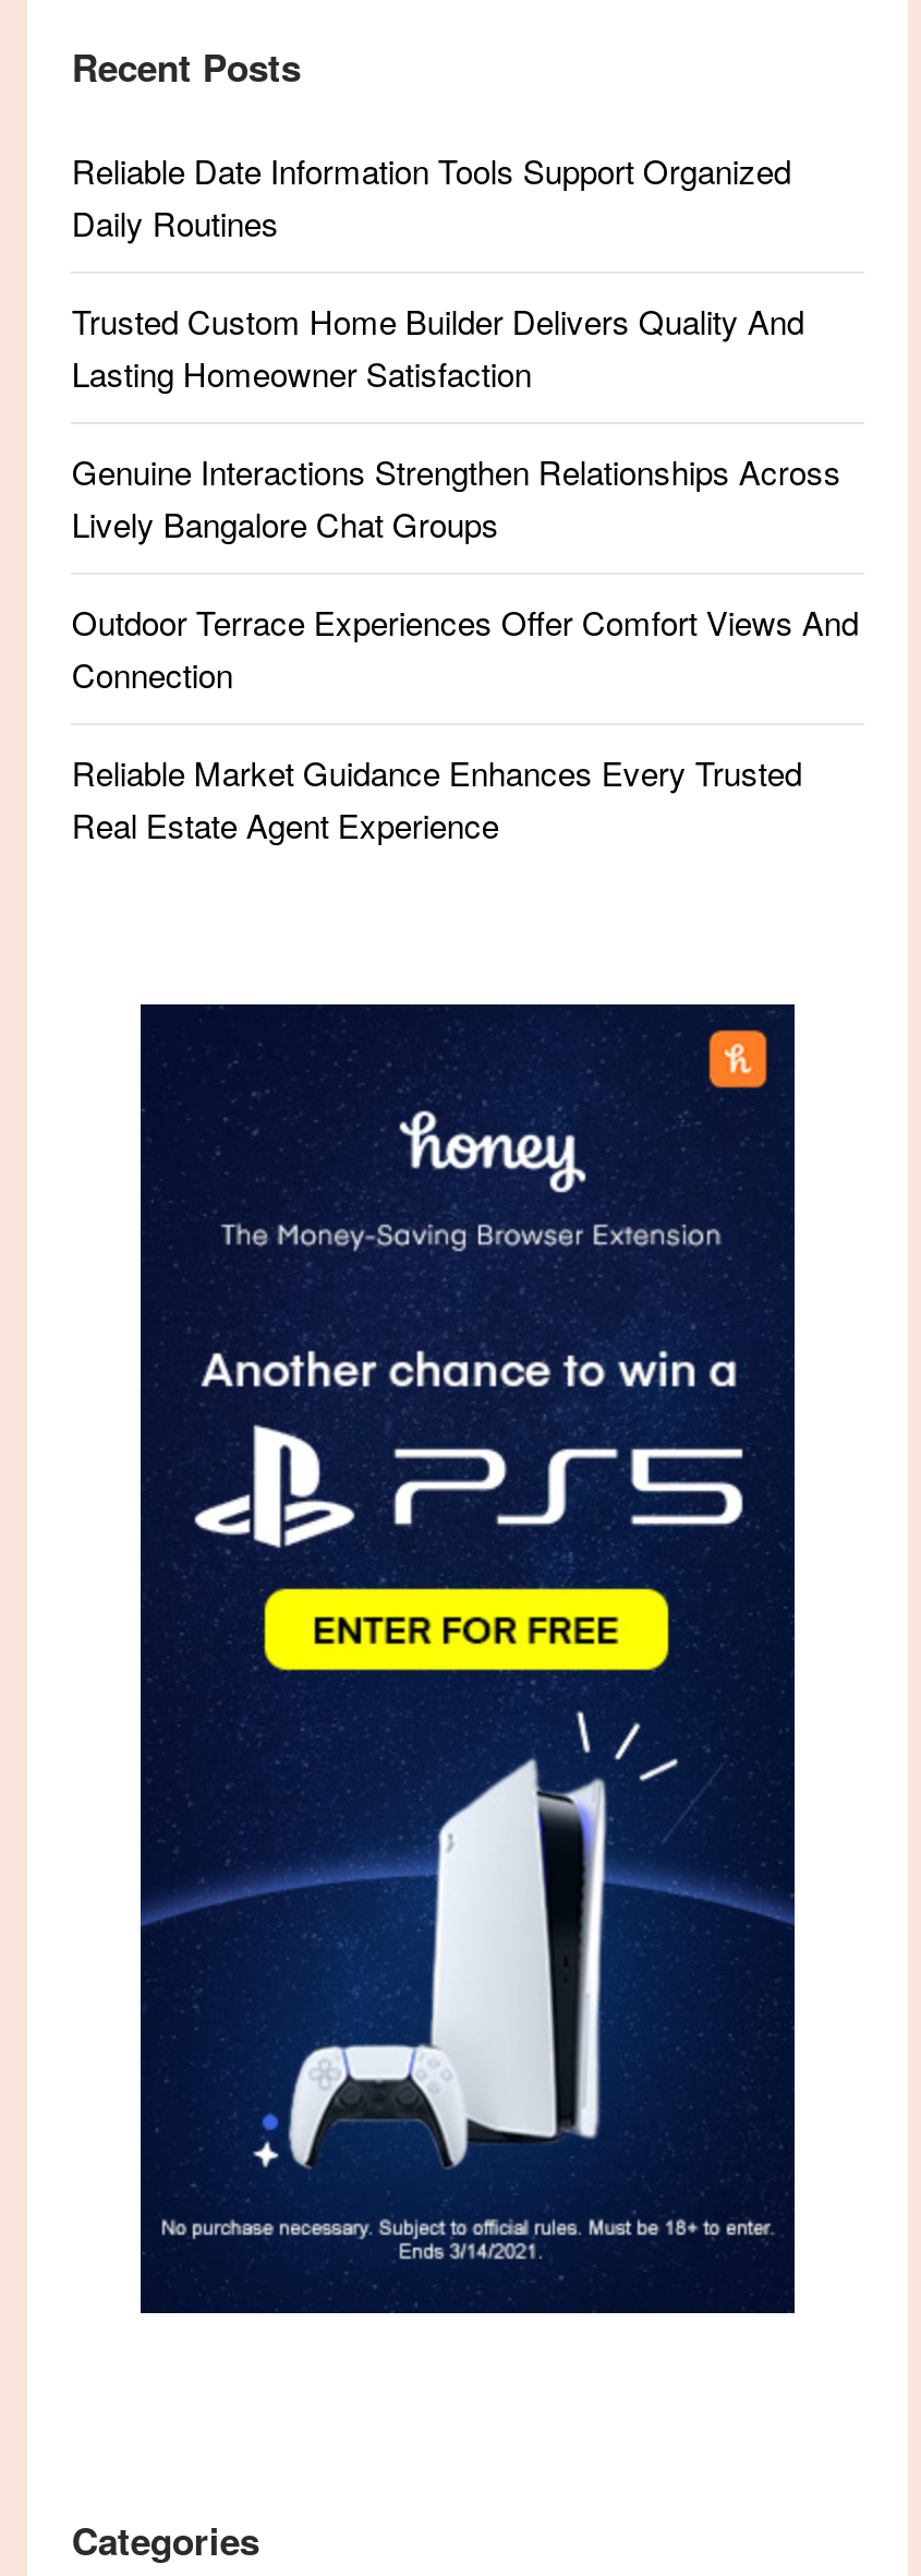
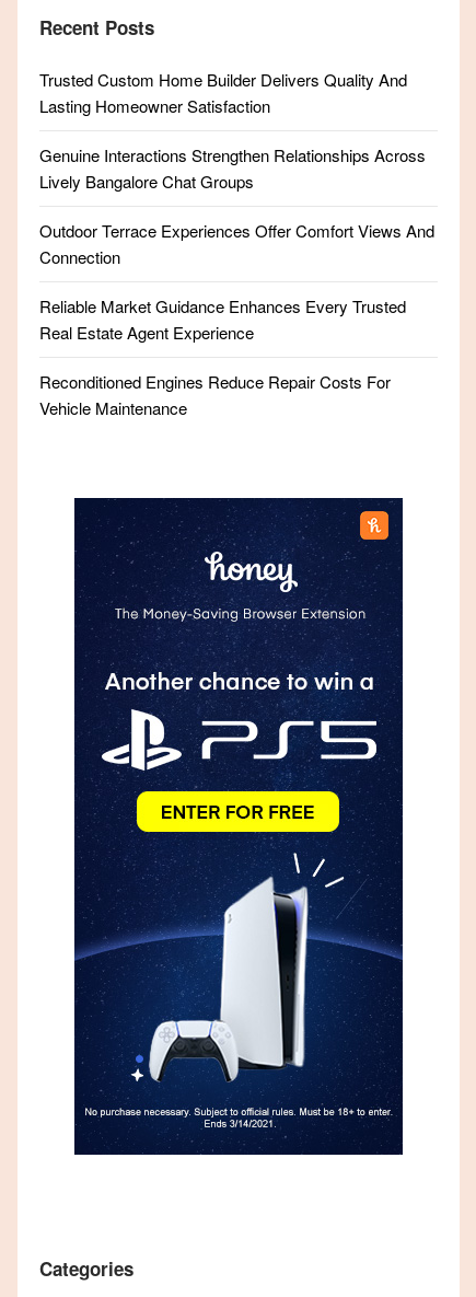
[72,148,791,246] Reliable Date Information Tools Support Organized | Daily Routines -> none
moved [72,299,859,848] -> [40,68,435,344]: Trusted Custom Home Builder Delivers Quality And | Lasting Homeowner Satisfaction | Genuine Interactions Strengthen Relationships Across | Lively Bangalore Chat Groups | Outdoor Terrace Experiences Offer Comfort Views And | Connection | Reliable Market Guidance Enhances Every Trusted | Real Estate Agent Experience
none -> [40,370,391,420] Reconditioned Engines Reduce Repair Costs For | Vehicle Maintenance

